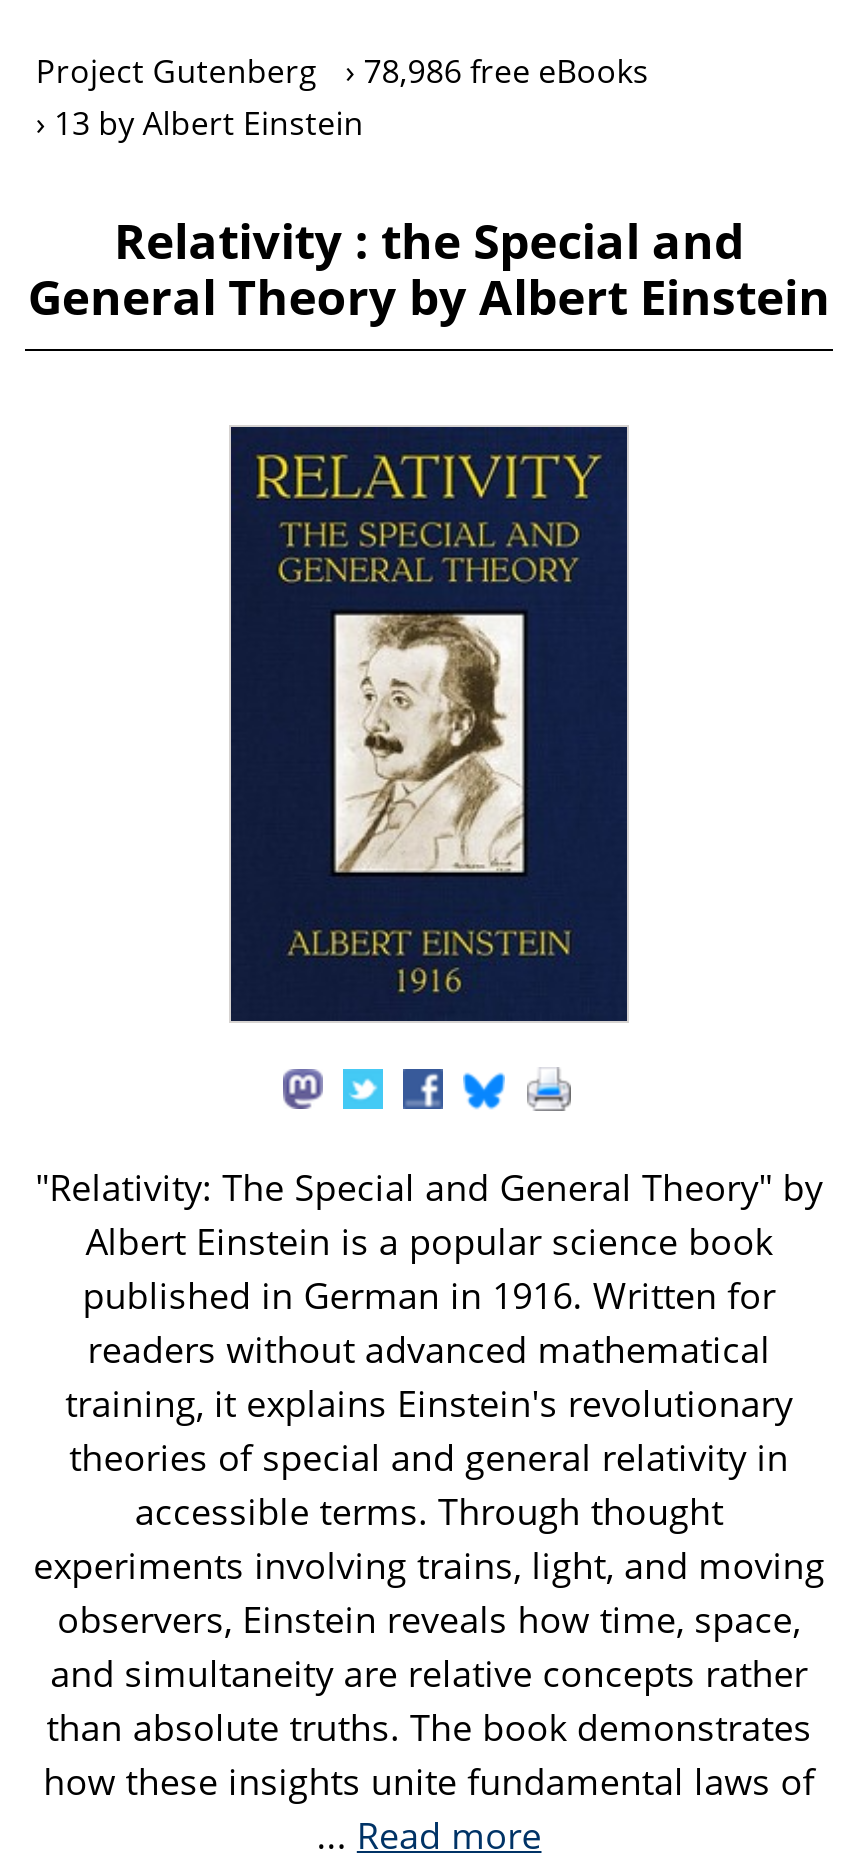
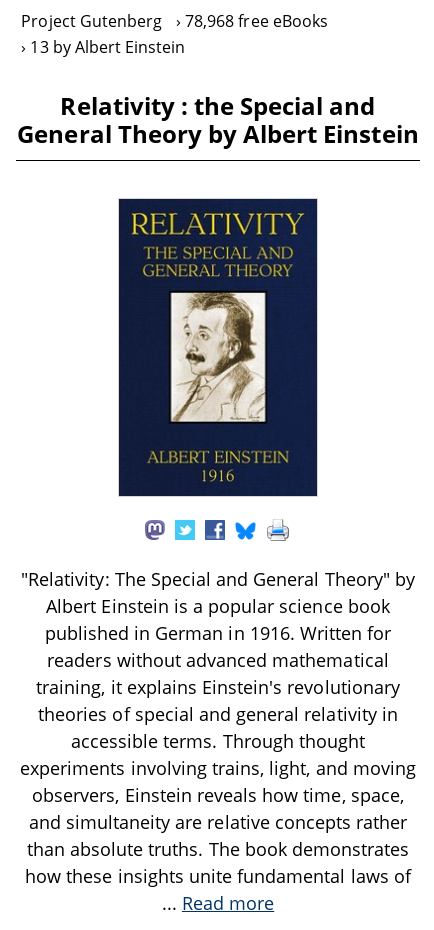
[36,49,649,93] Project Gutenberg 78,986 free eBooks -> [21,10,328,32] Project Gutenberg 78,968 free eBooks

